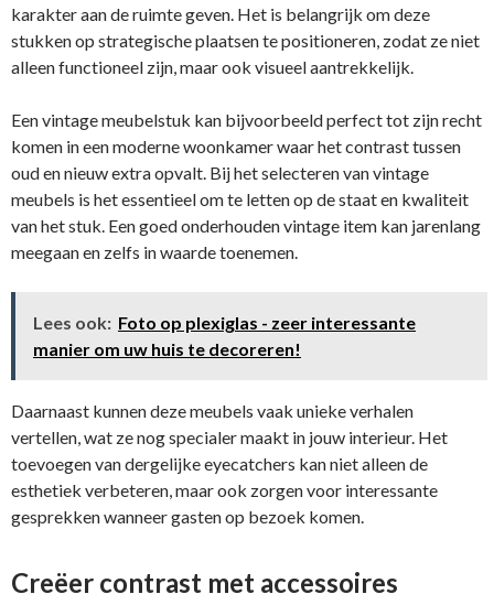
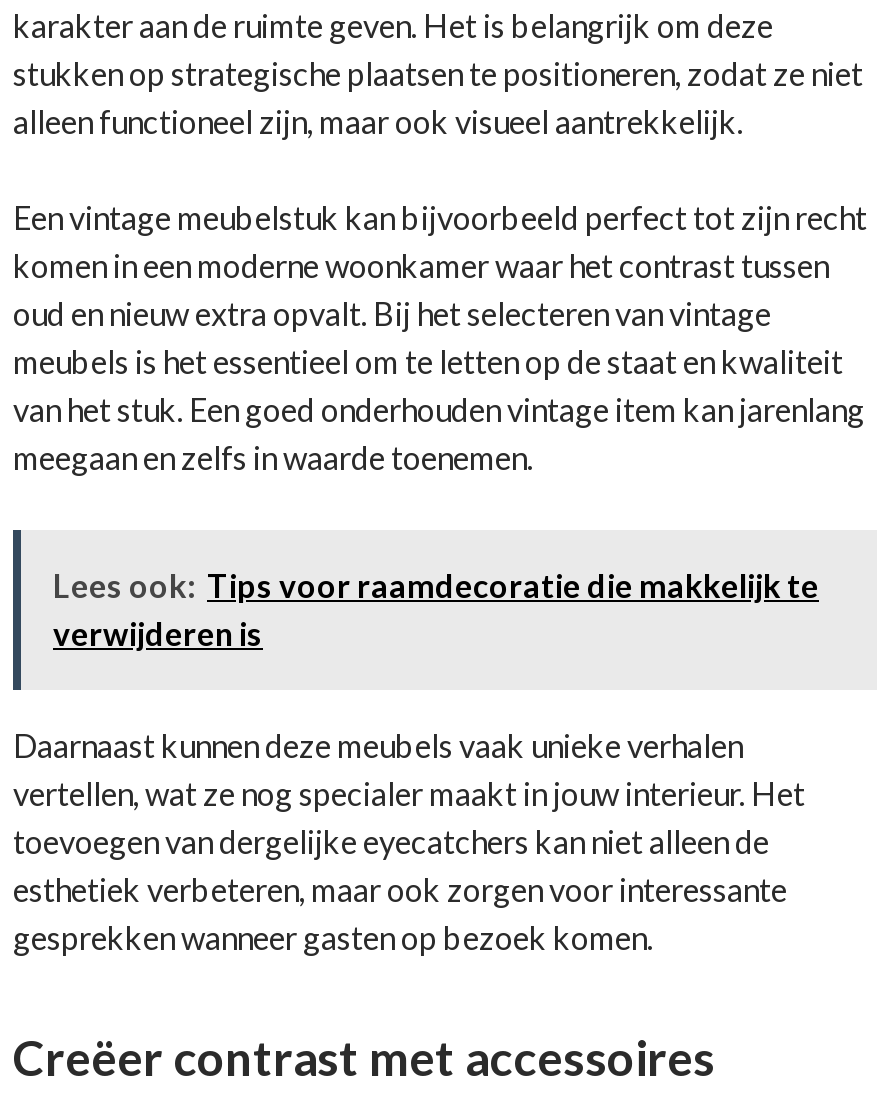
[33,312,416,359] Lees ook: Foto op plexiglas - zeer interessante | manier om uw huis te decoreren! -> [53,565,819,651] Lees ook: Tips voor raamdecoratie die makkelijk te | verwijderen is

